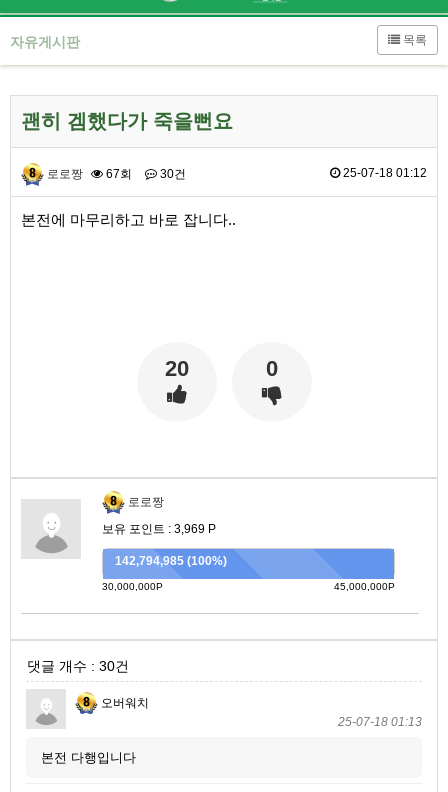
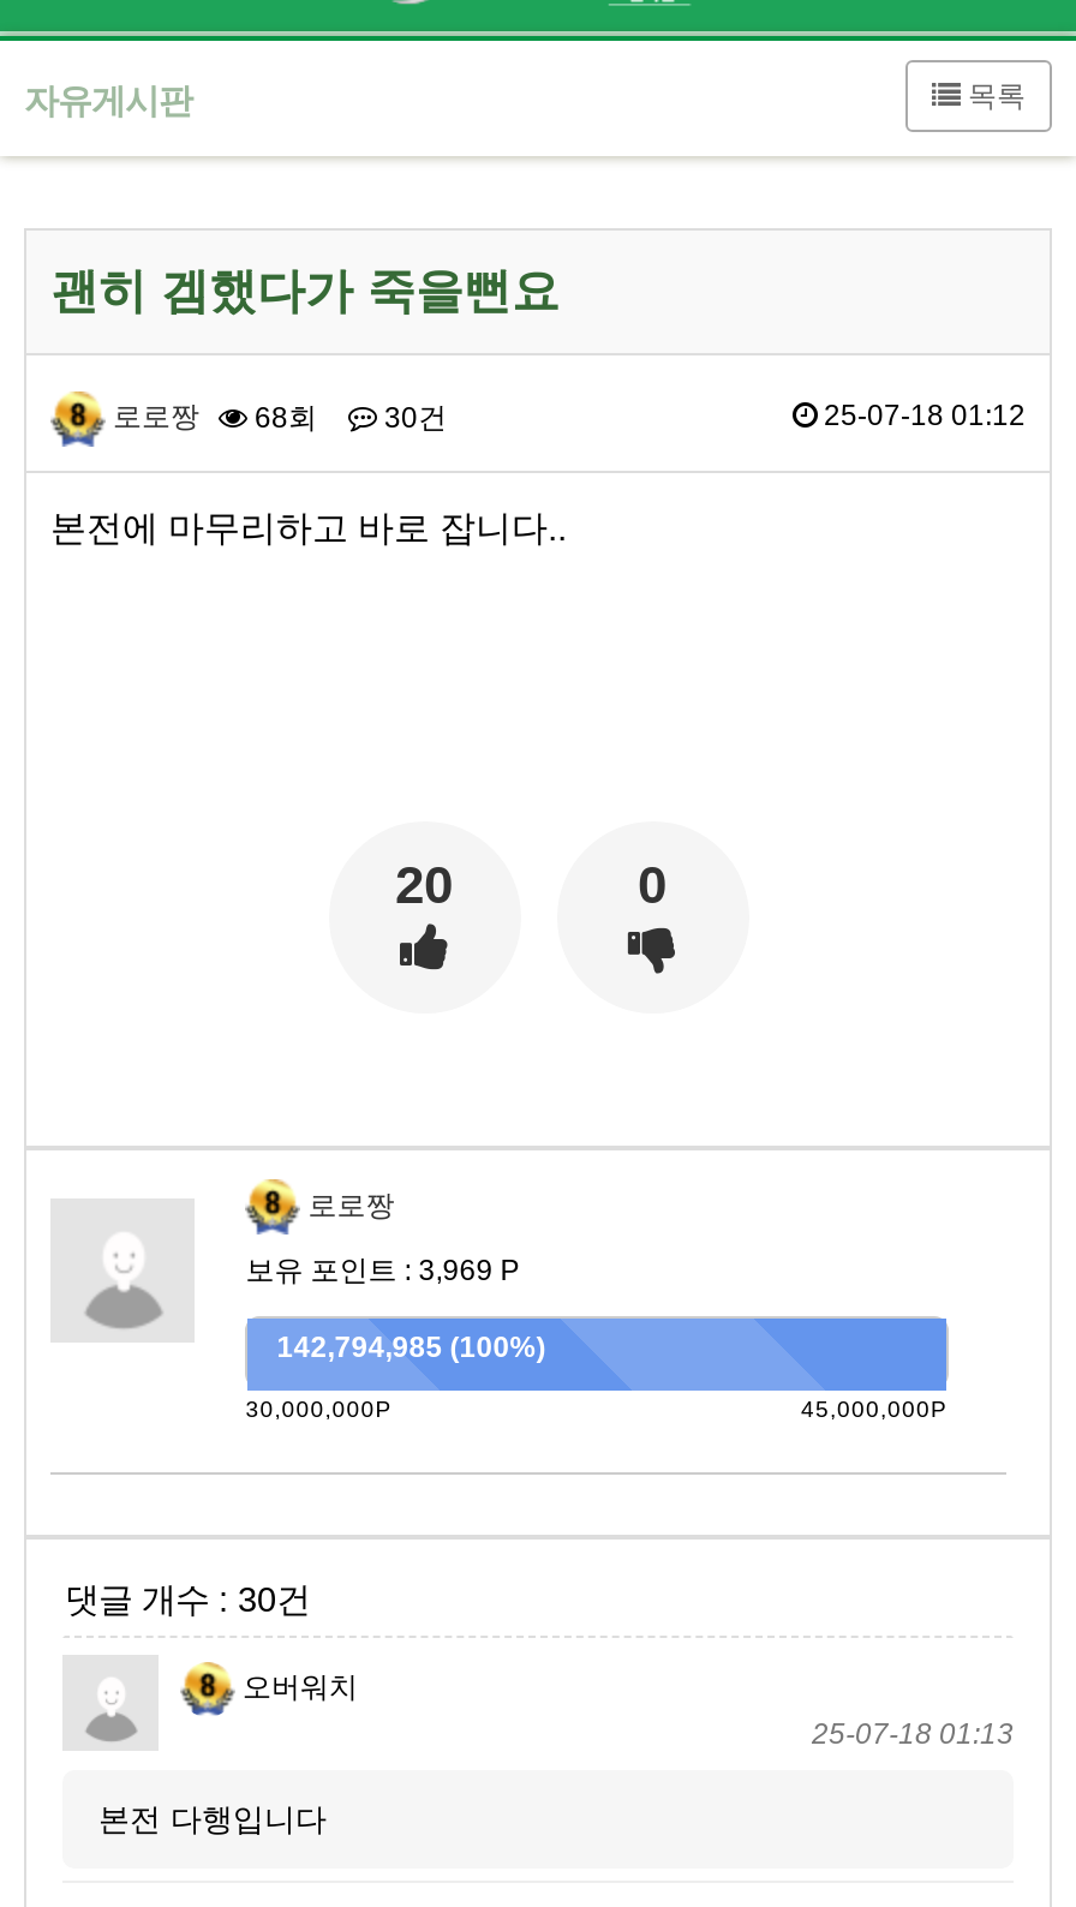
[47,167,186,181] 로로짱 67회 30건 -> [113,400,447,434] 로로짱 68회 30건

